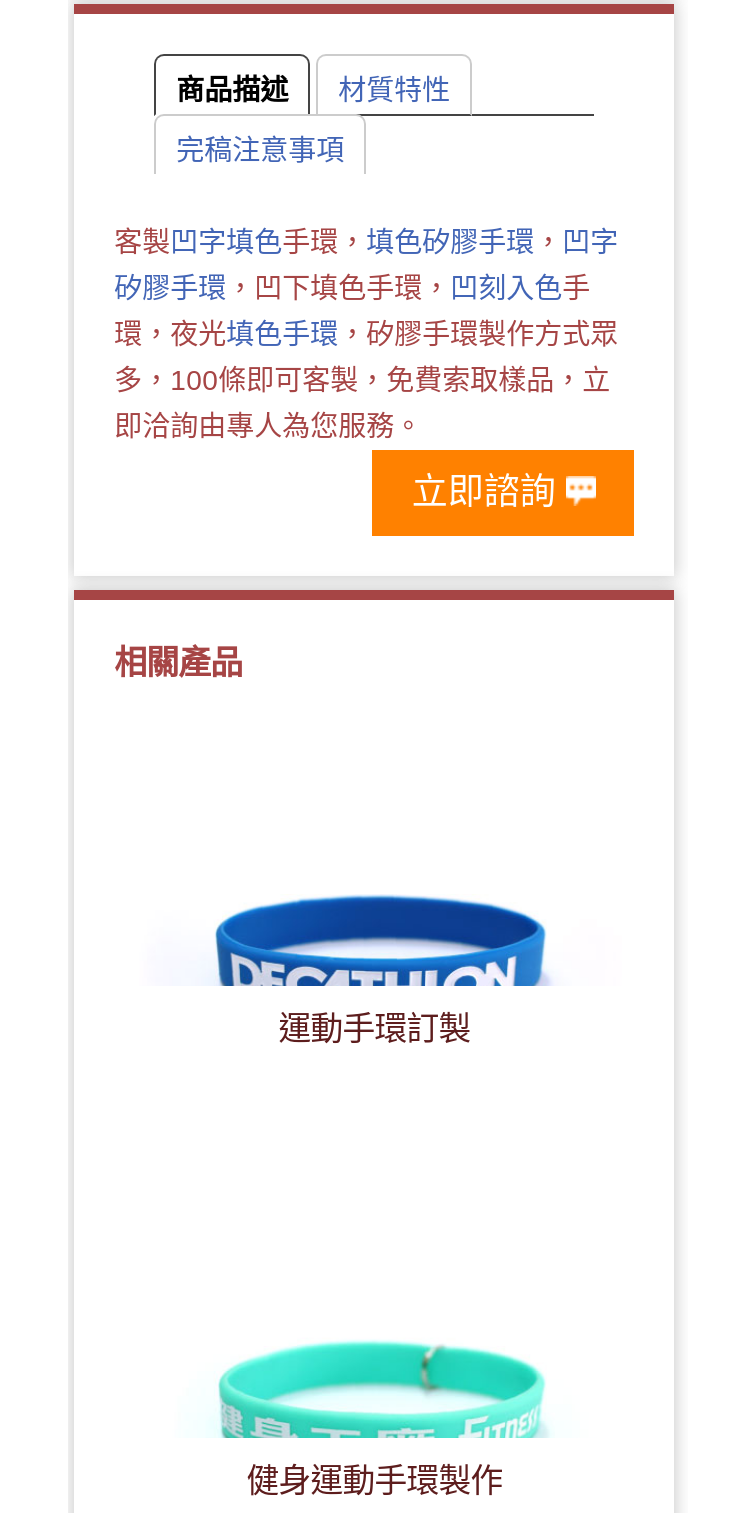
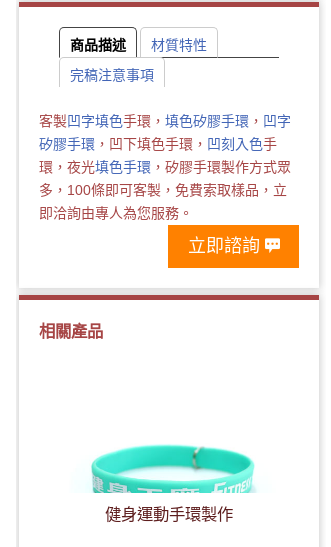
[214,890,546,1045] [image] | 運動手環訂製 -> none

